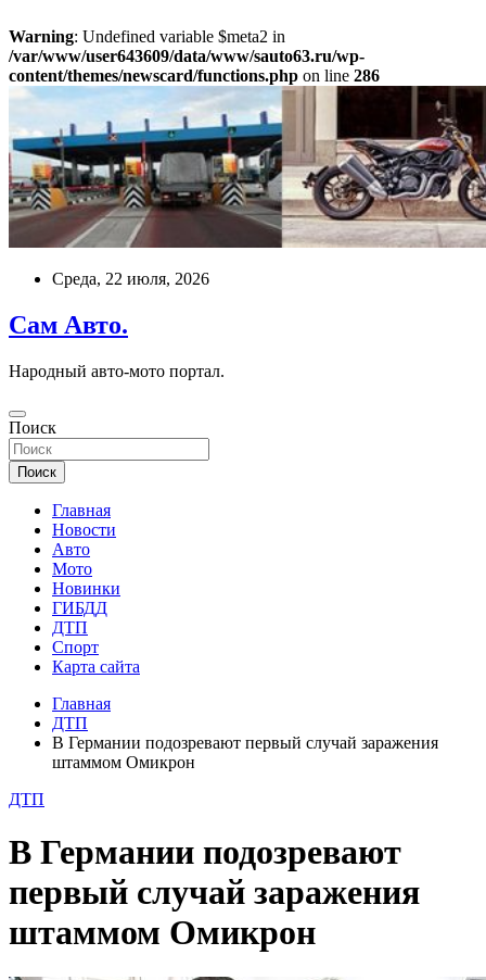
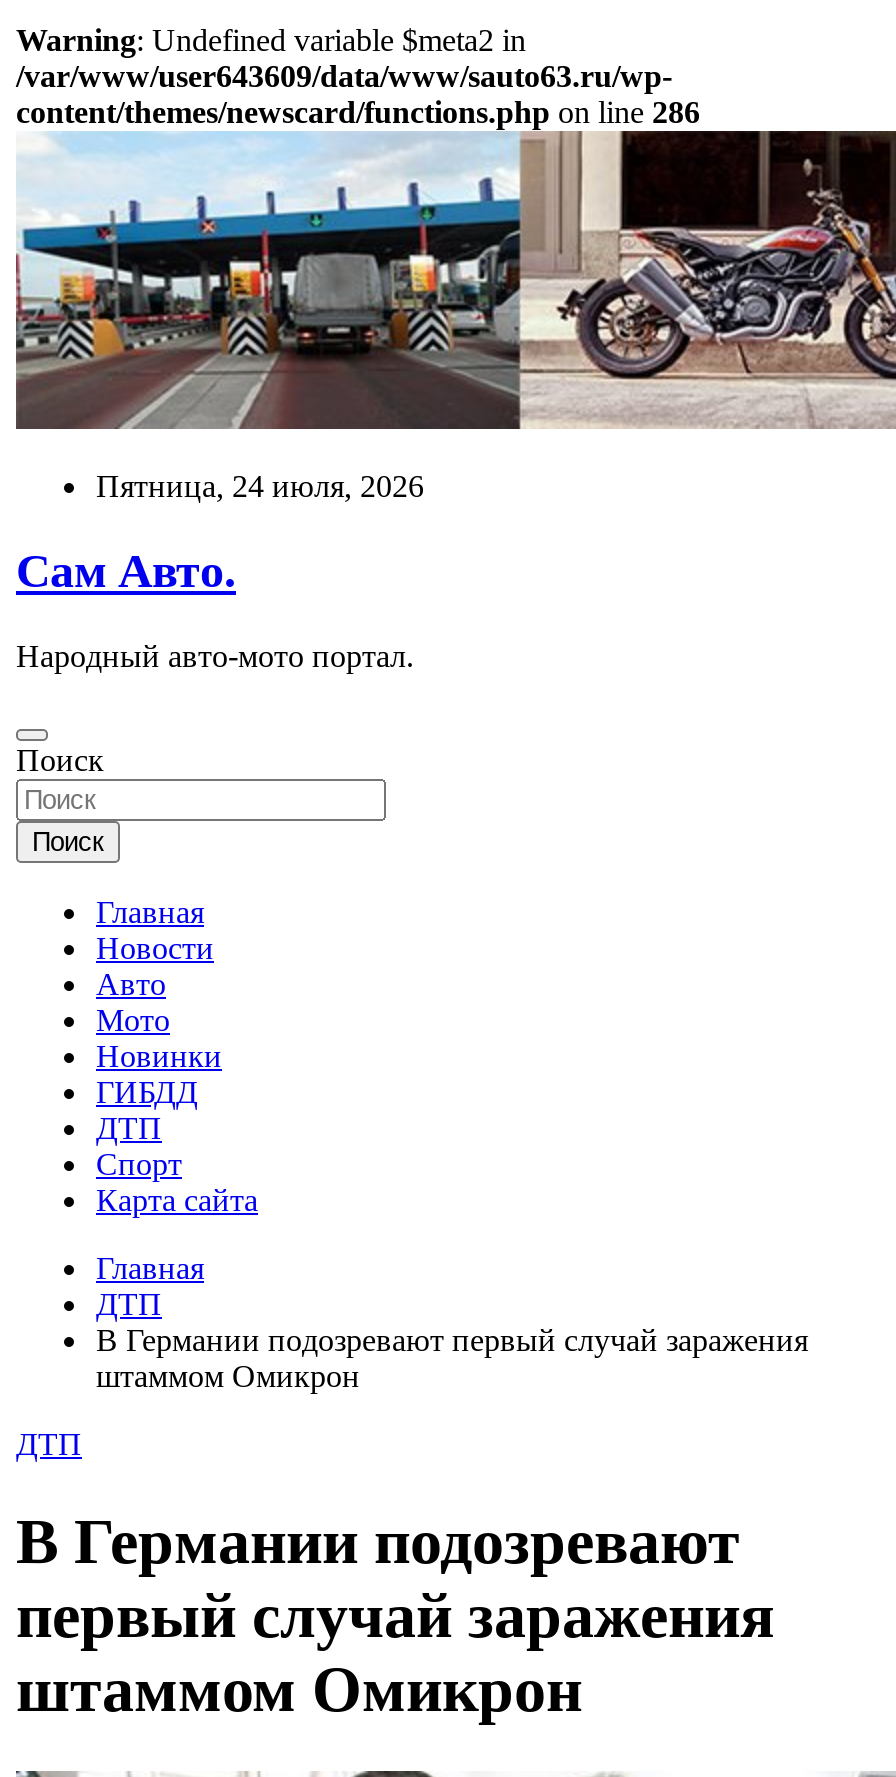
[52,269,209,288] Среда, 22 июля, 2026 -> [96,469,424,503] Пятница, 24 июля, 2026

